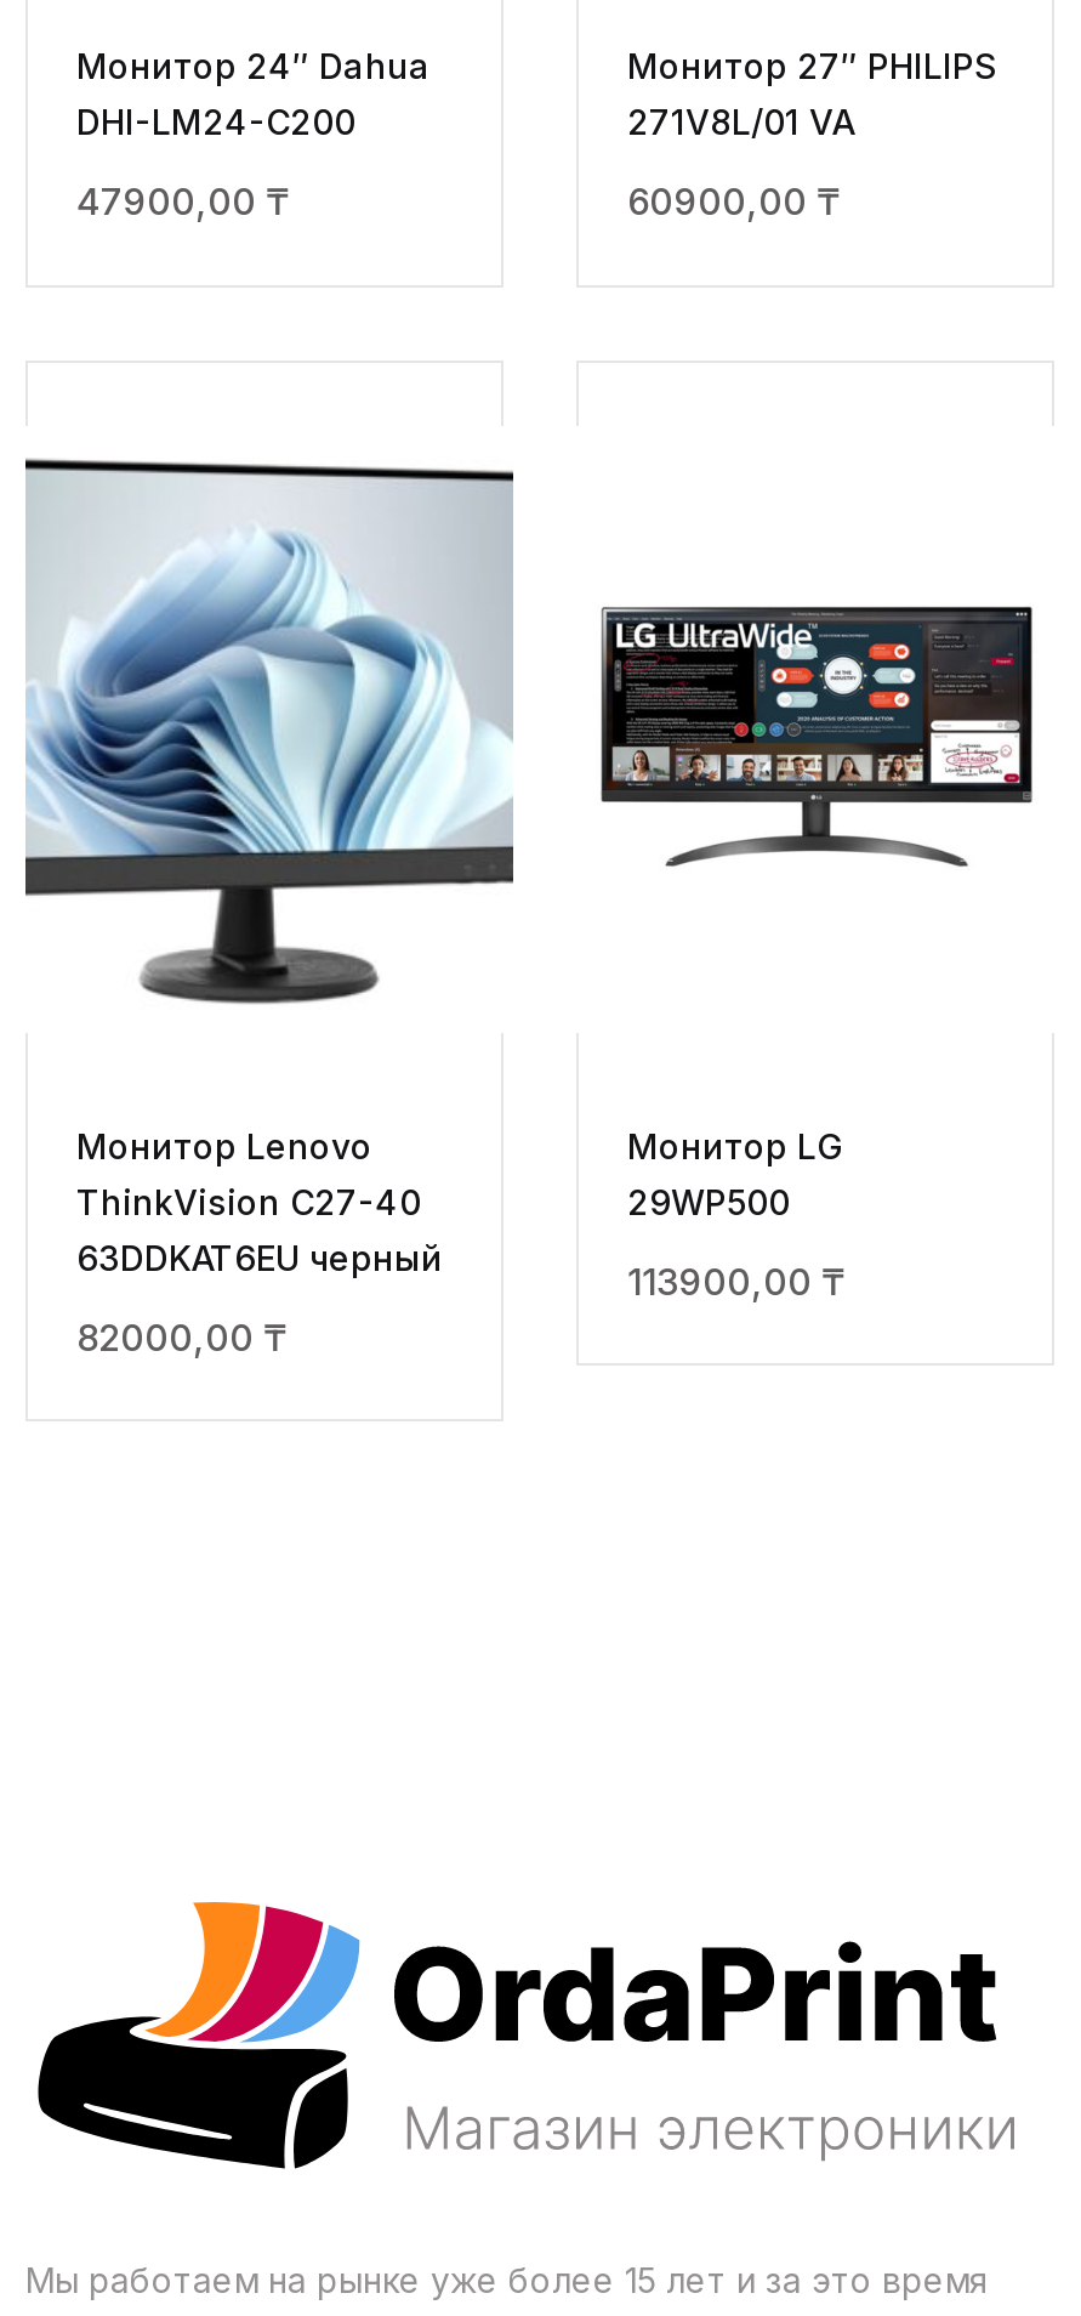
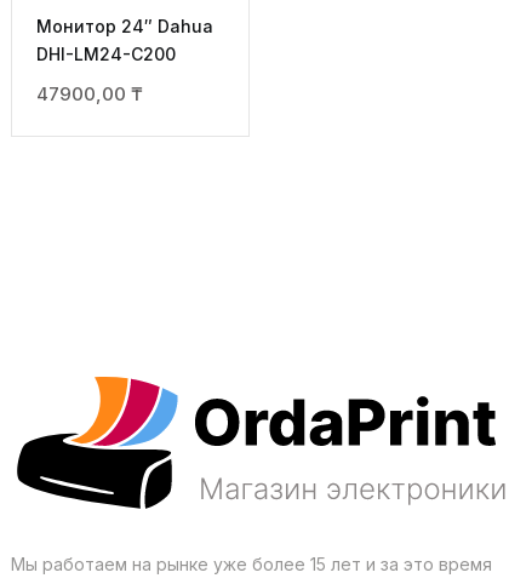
[627,45,996,225] Монитор 27″ PHILIPS | 271V8L/01 VA | 60900,00 ₸ -> none
[23,458,516,1006] [image] -> none
[598,603,1035,868] [image] -> none
[76,1124,443,1359] Монитор Lenovo | ThinkVision C27-40 | 63DDKAT6EU черный | 82000,00 ₸ -> none
[627,1124,846,1304] Монитор LG | 29WP500 | 113900,00 ₸ -> none

